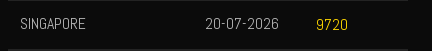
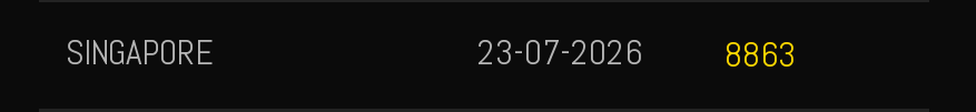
[205,14,279,34] 20-07-2026 -> [477,32,642,76] 23-07-2026
[316,15,348,35] 9720 -> [724,33,796,77] 8863

